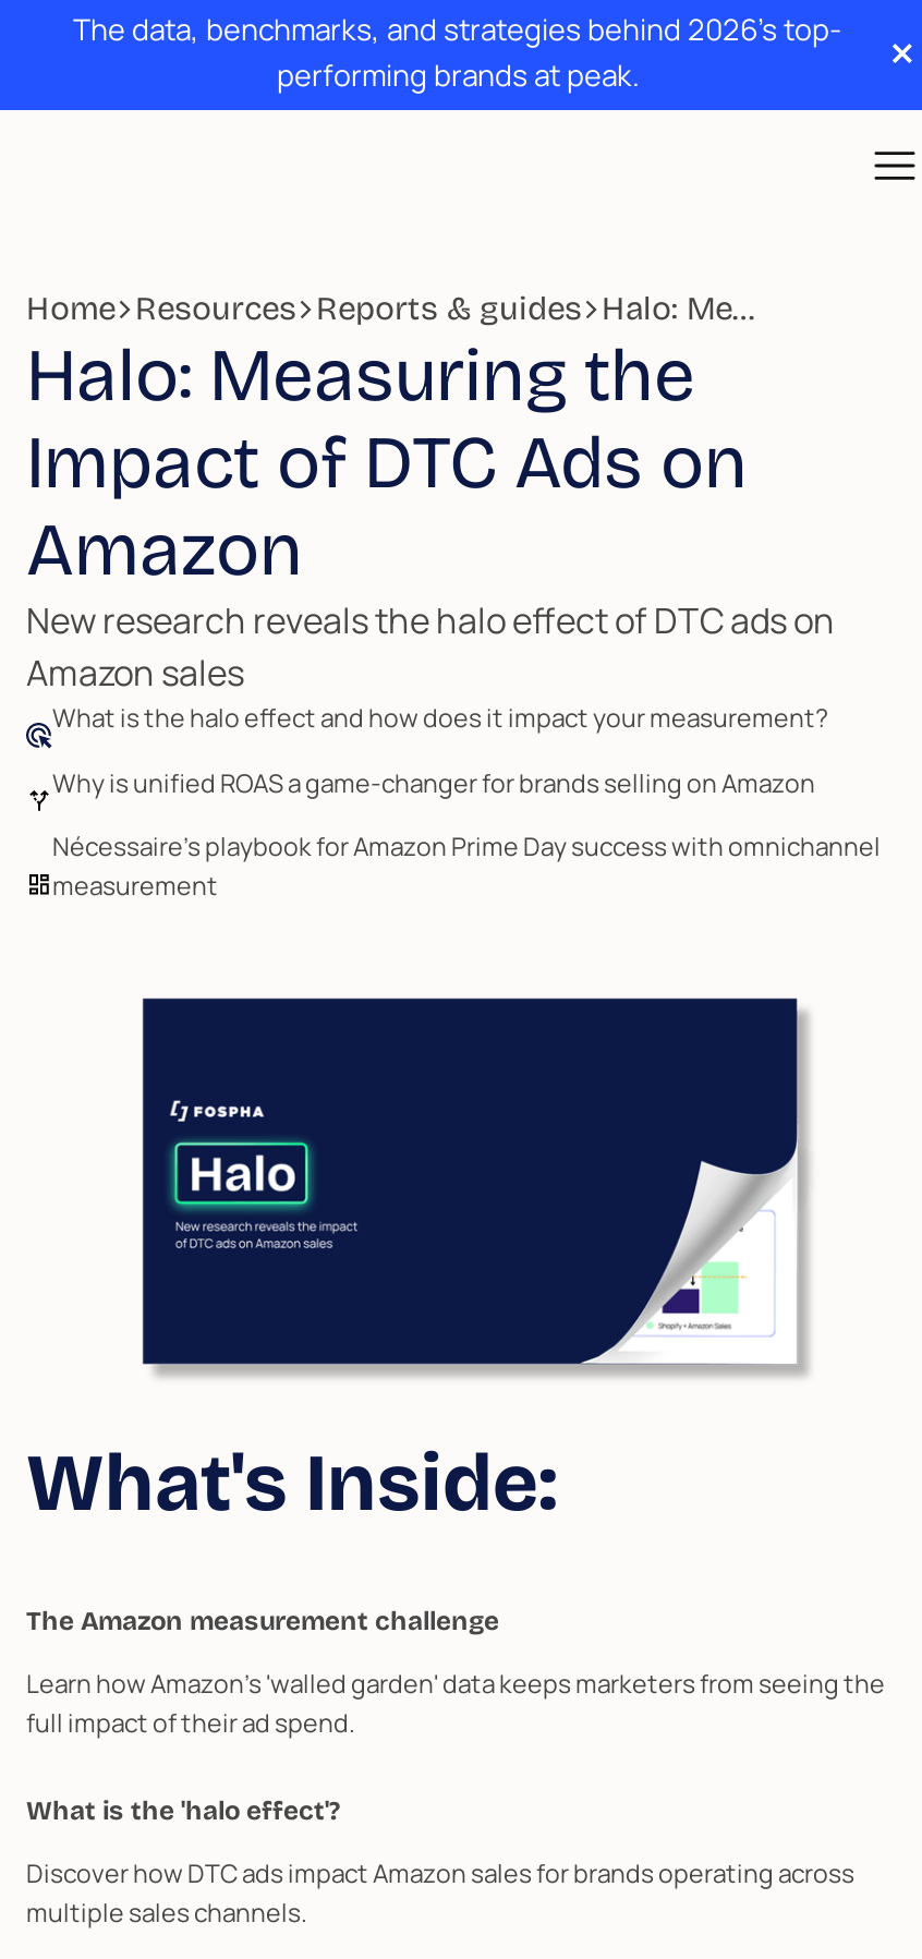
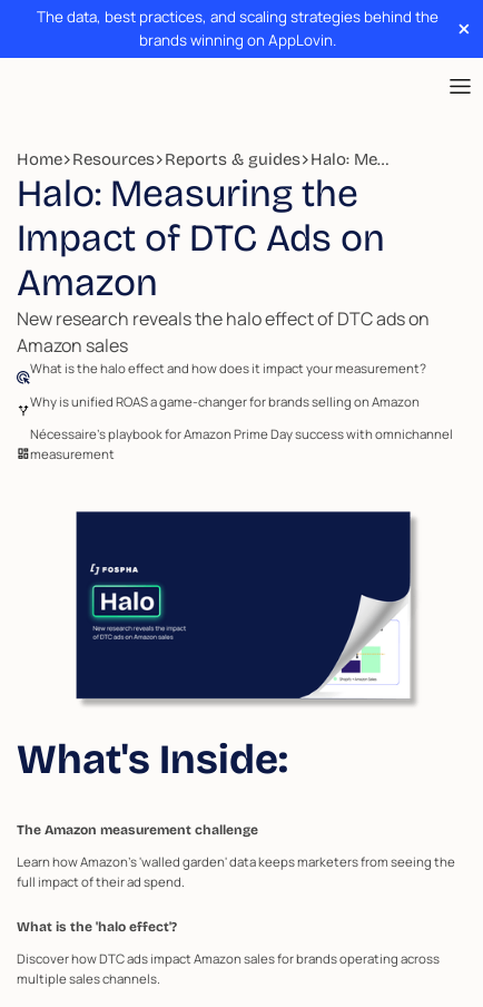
[73,10,842,95] The data, benchmarks, and strategies behind 2026's top- | performing brands at peak. -> [36,7,438,50] The data, best practices, and scaling strategies behind the | brands winning on AppLovin.

